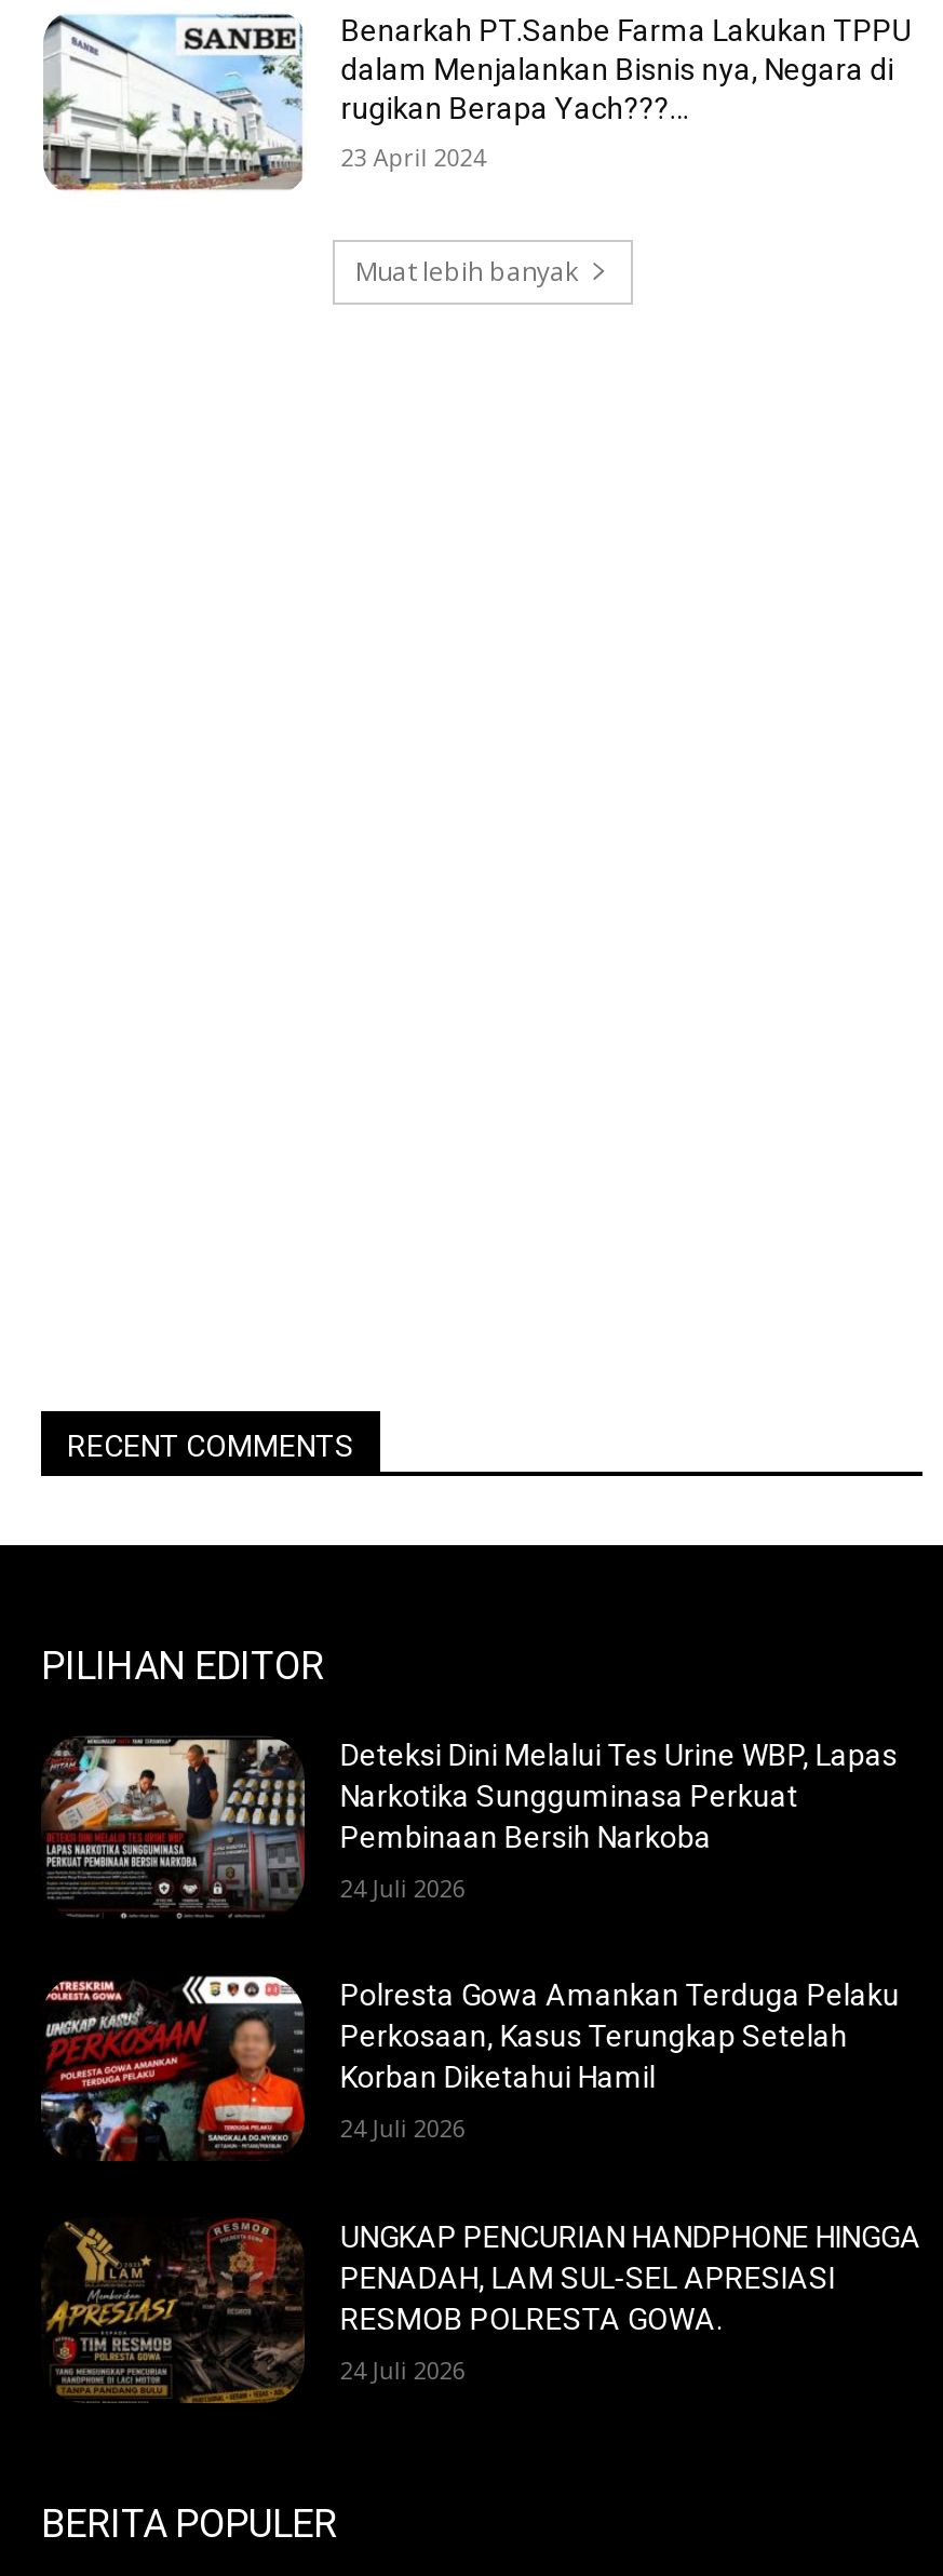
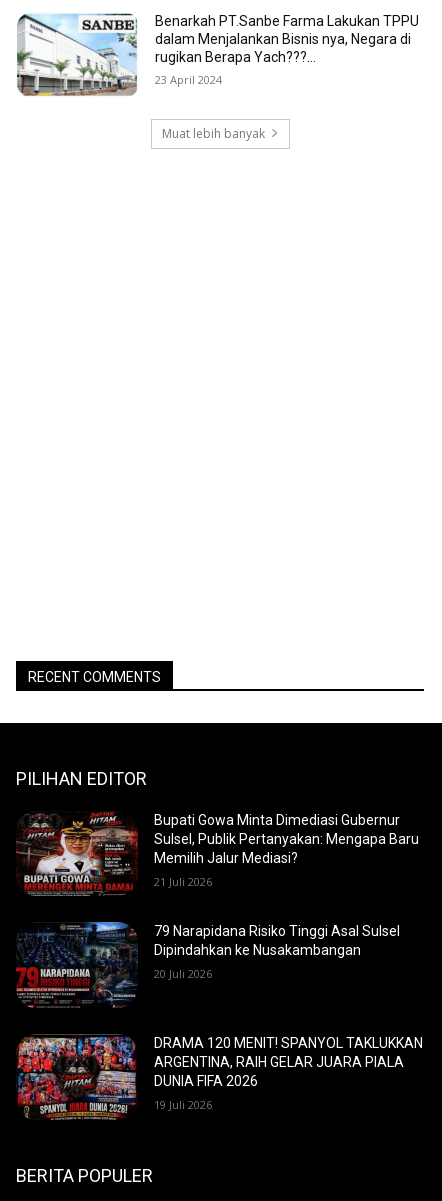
[45,1735,897,1917] [image] | Deteksi Dini Melalui Tes Urine WBP, Lapas | Narkotika Sungguminasa Perkuat | Pembinaan Bersih Narkoba -> [17,811,419,896] [image] | Bupati Gowa Minta Dimediasi Gubernur | Sulsel, Publik Pertanyakan: Mengapa Baru | Memilih Jalur Mediasi?
[340,1871,465,1903] 24 Juli 2026 -> [154,874,212,889] 21 Juli 2026
[39,1975,900,2161] [image] | Polresta Gowa Amankan Terduga Pelaku | Perkosaan, Kasus Terungkap Setelah | Korban Diketahui Hamil -> [15,922,400,1008] [image] | 79 Narapidana Risiko Tinggi Asal Sulsel | Dipindahkan ke Nusakambangan
[340,2112,465,2144] 24 Juli 2026 -> [154,966,212,981] 20 Juli 2026
[43,2219,921,2403] [image] | UNGKAP PENCURIAN HANDPHONE HINGGA | PENADAH, LAM SUL-SEL APRESIASI | RESMOB POLRESTA GOWA. -> [16,1034,423,1120] [image] | DRAMA 120 MENIT! SPANYOL TAKLUKKAN | ARGENTINA, RAIH GELAR JUARA PIALA | DUNIA FIFA 2026
[340,2353,465,2386] 24 Juli 2026 -> [154,1097,212,1112] 19 Juli 2026

